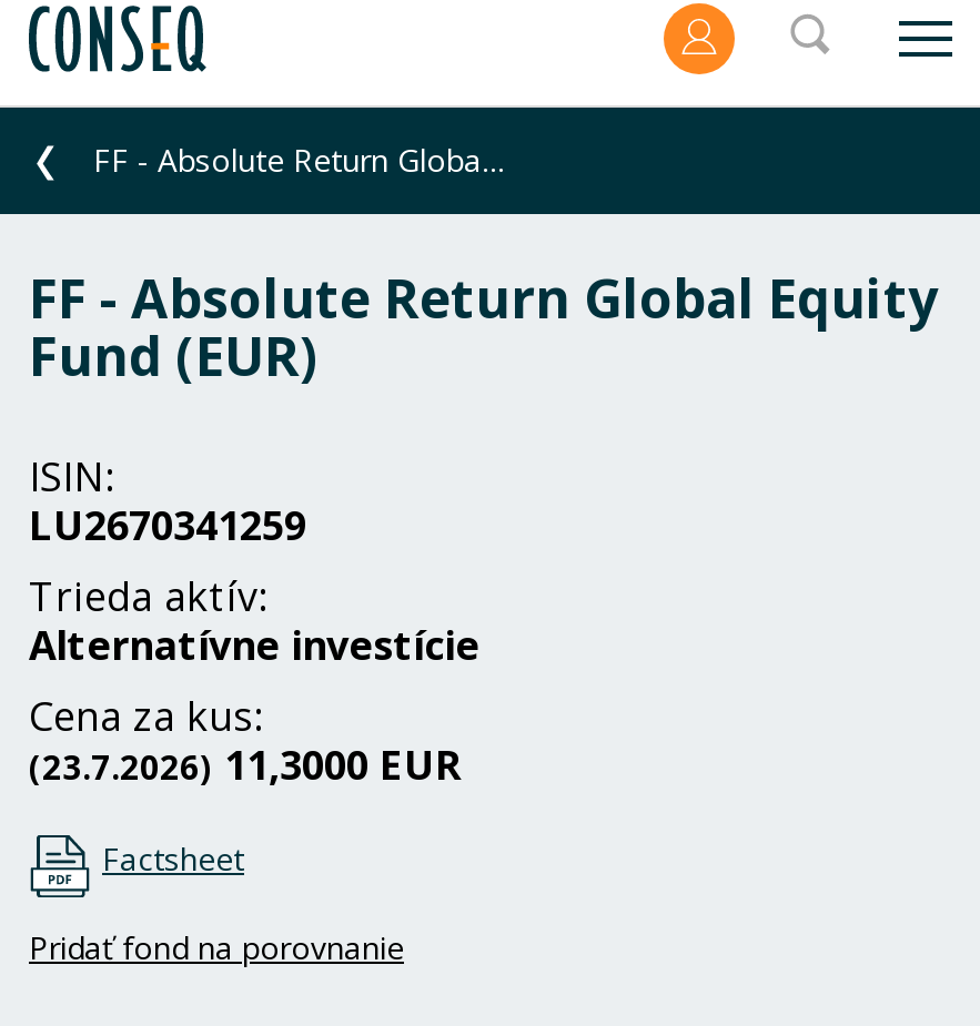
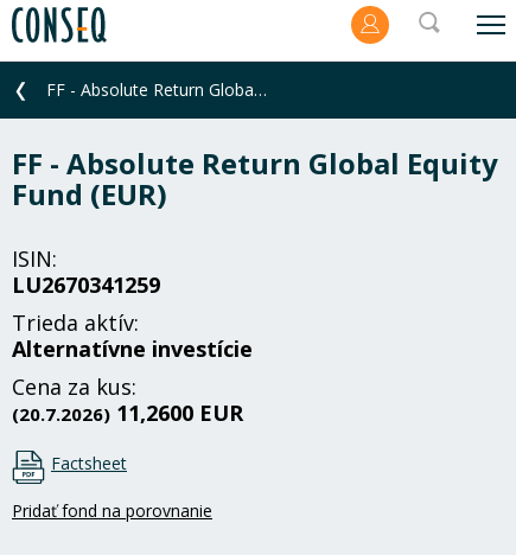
[29,738,462,791] (23.7.2026) 11,3000 EUR -> [12,398,243,427] (20.7.2026) 11,2600 EUR

